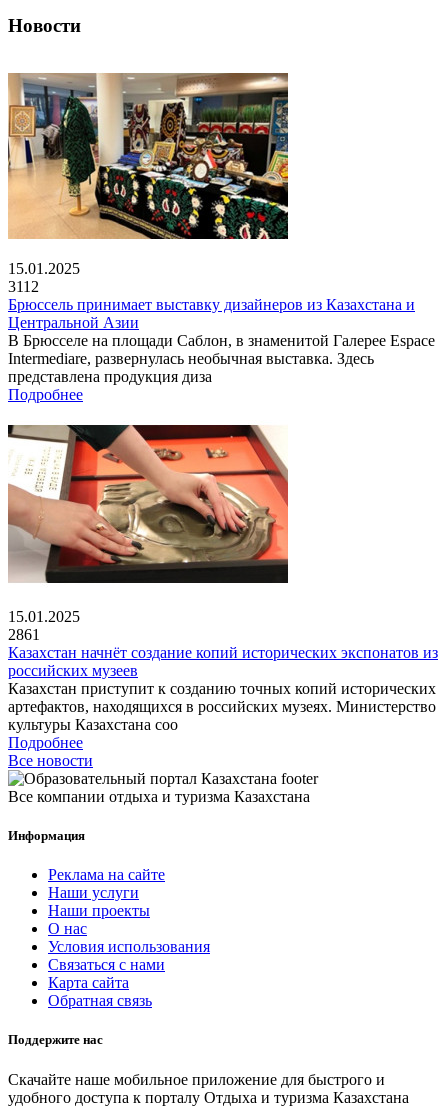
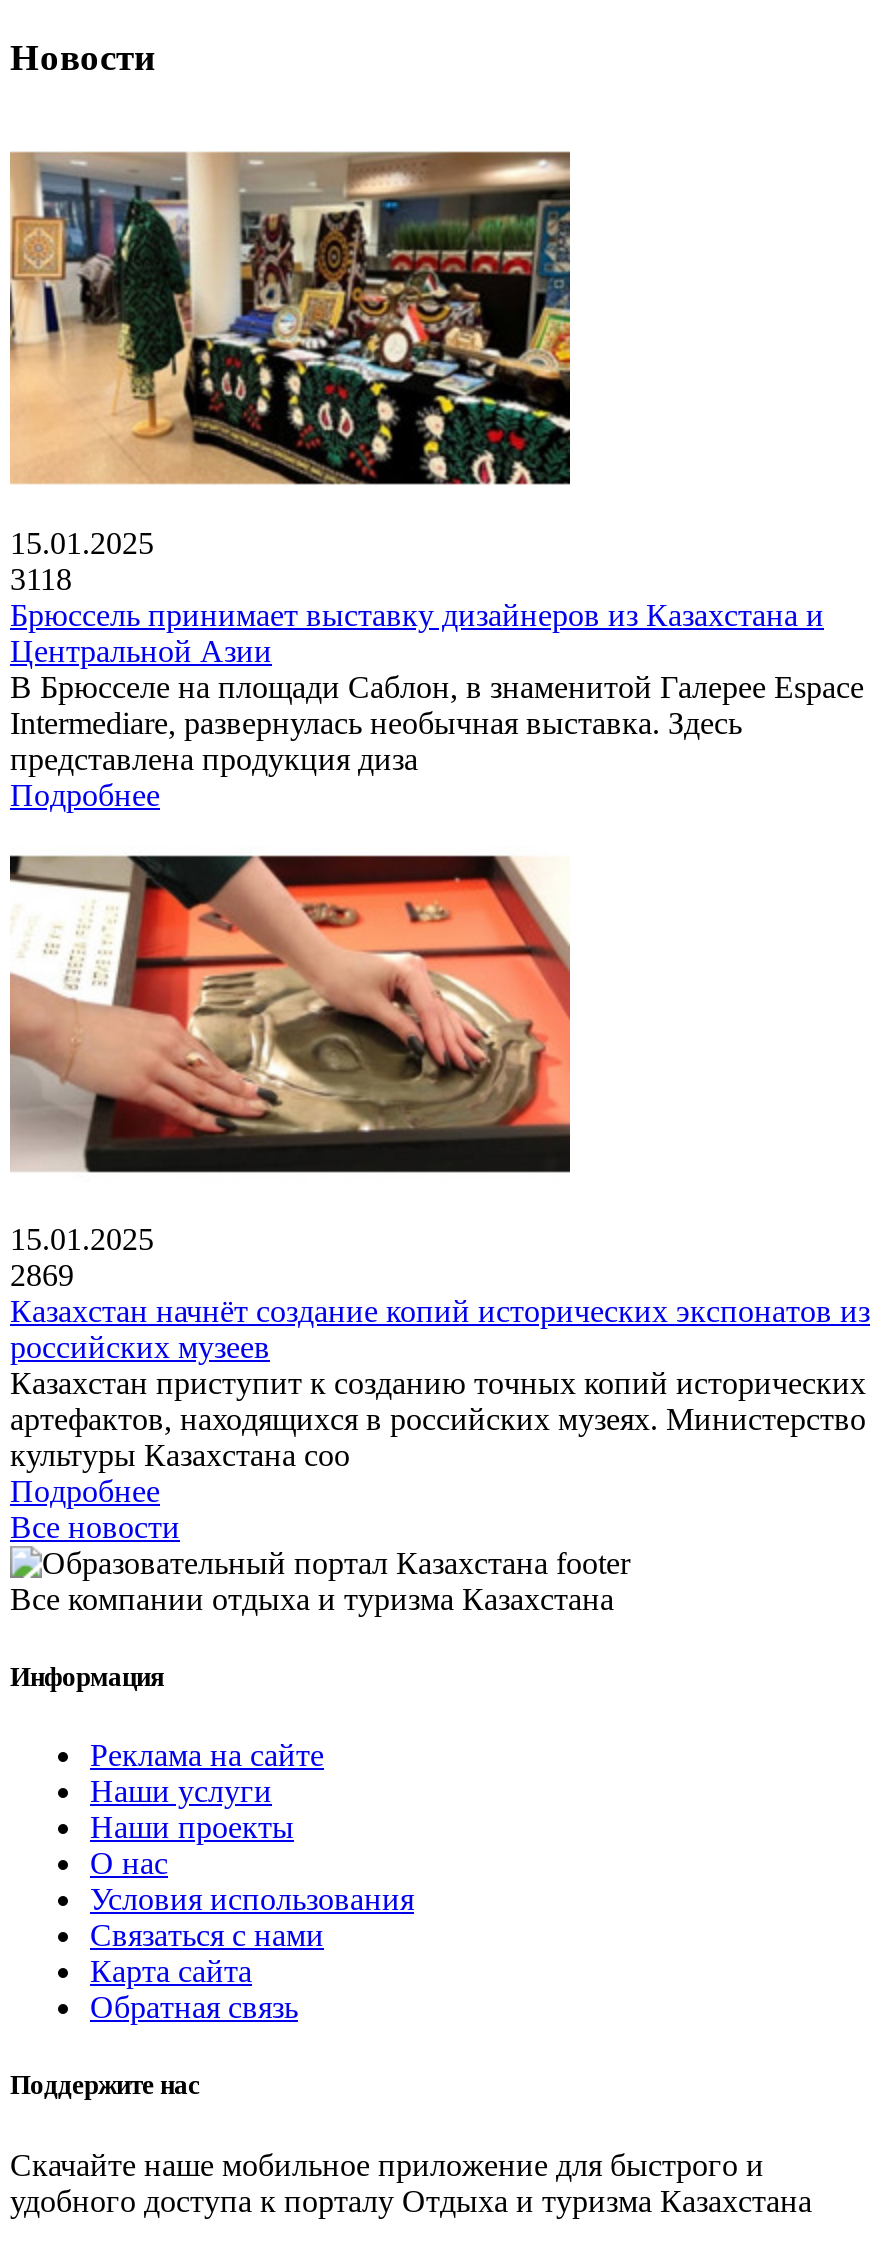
[8,278,39,295] 3112 -> [10,562,72,596] 3118
[8,626,40,643] 2861 -> [10,1258,74,1292] 2869

